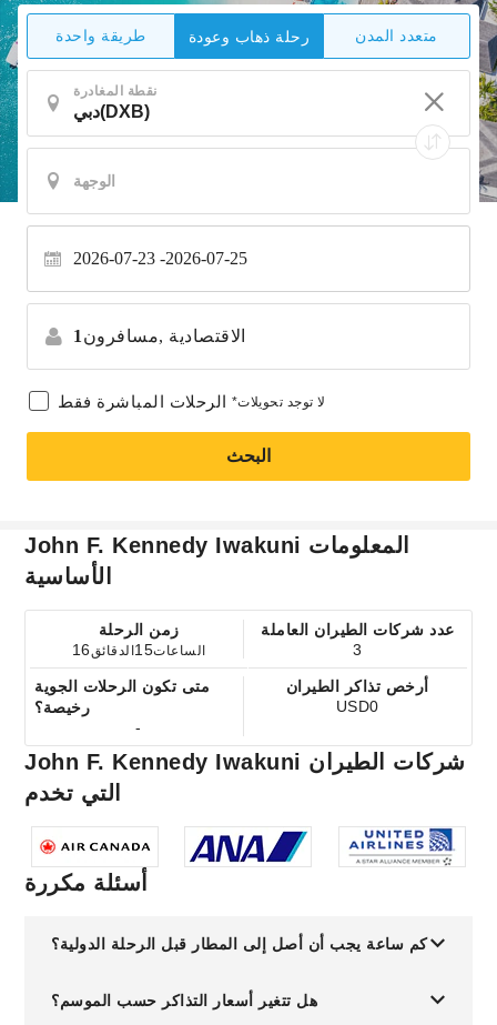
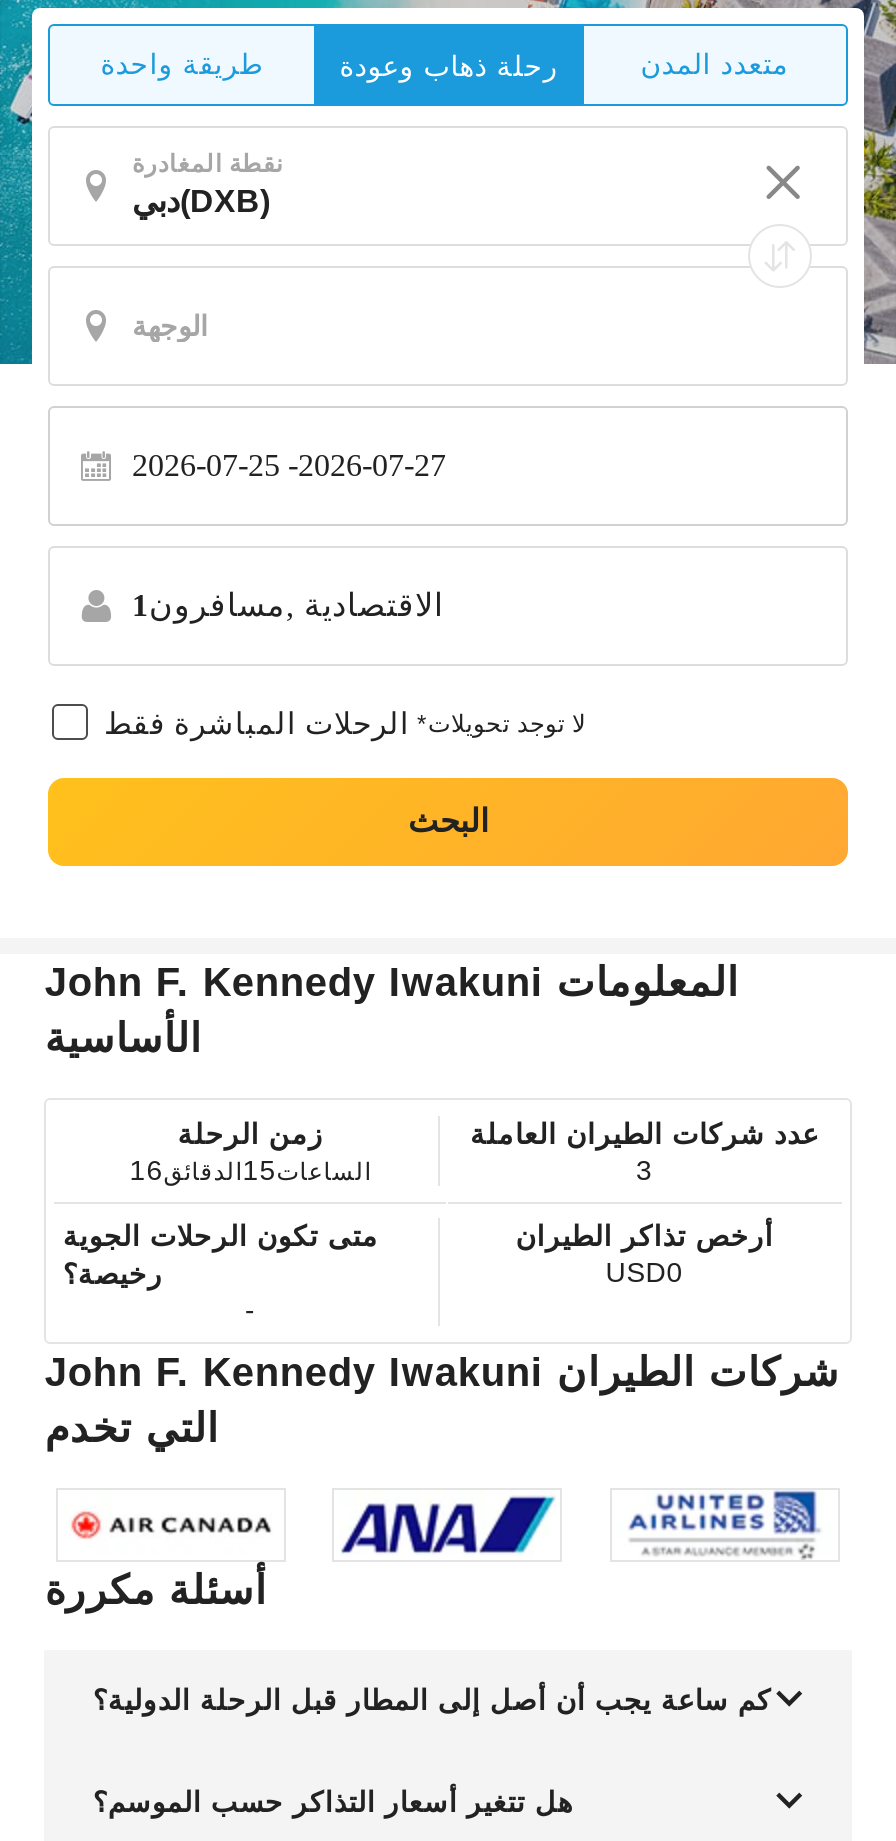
[73,249,247,268] 2026-07-23 -2026-07-25 -> [132,448,446,482] 2026-07-25 -2026-07-27

